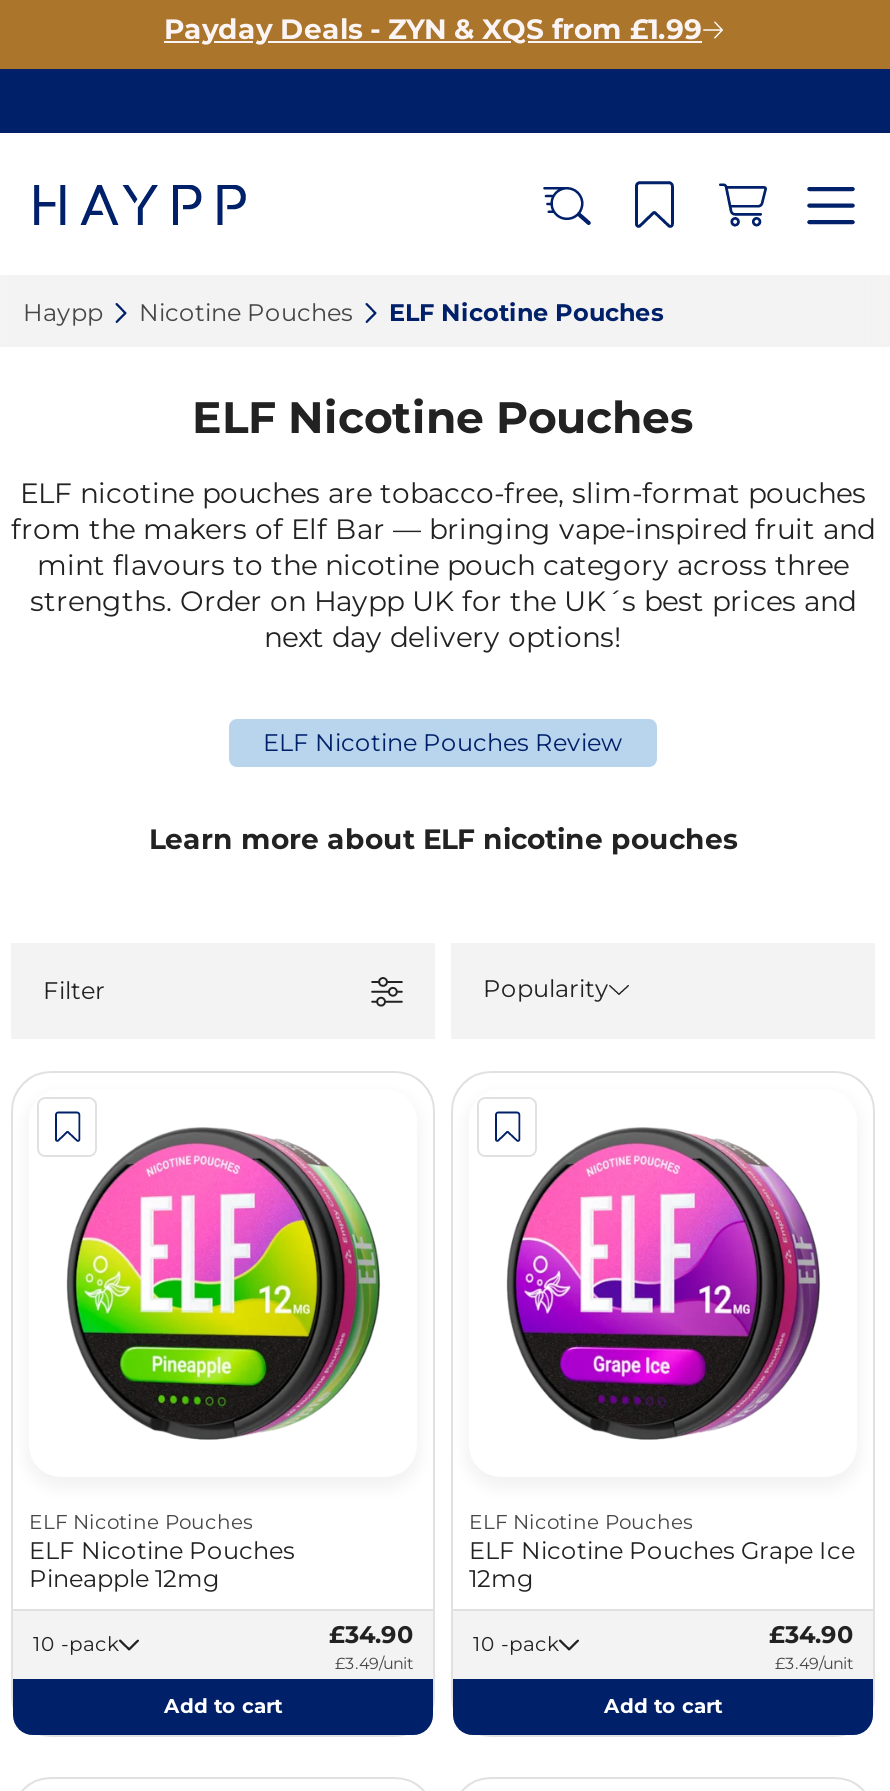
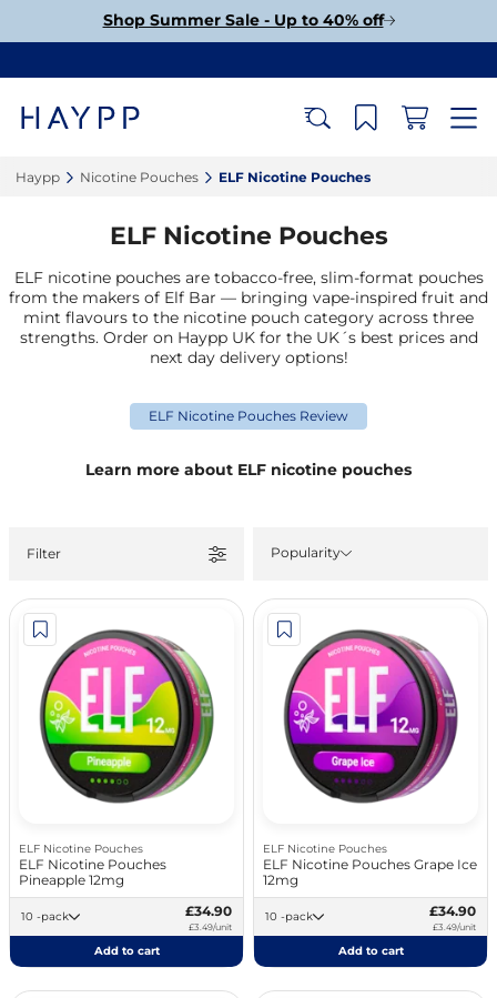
[164,11,702,47] Payday Deals - ZYN & XQS from £1.99 -> [103,10,383,30] Shop Summer Sale - Up to 40% off

